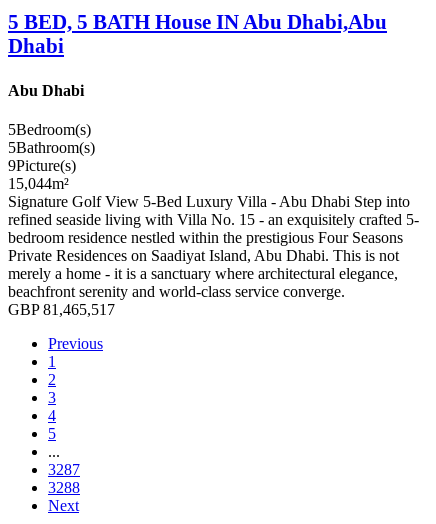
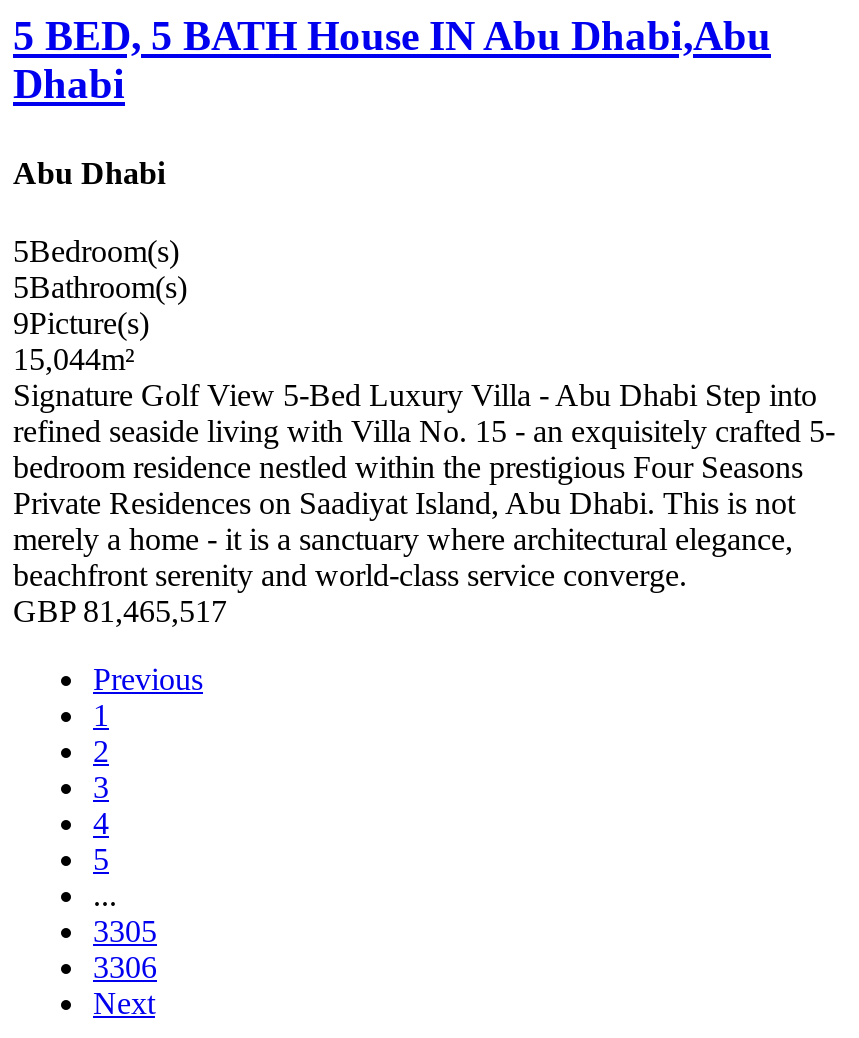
[48,461,80,478] 3287 -> [93,914,157,948] 3305
[48,479,80,496] 3288 -> [93,950,157,984] 3306

